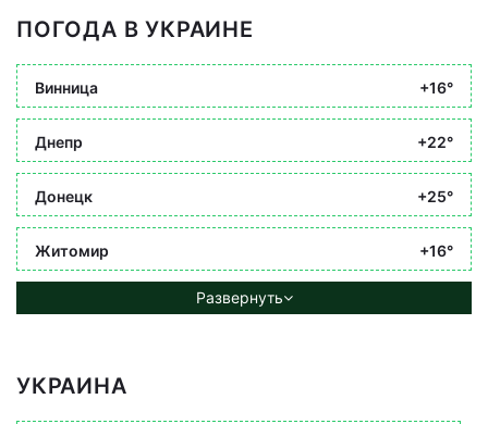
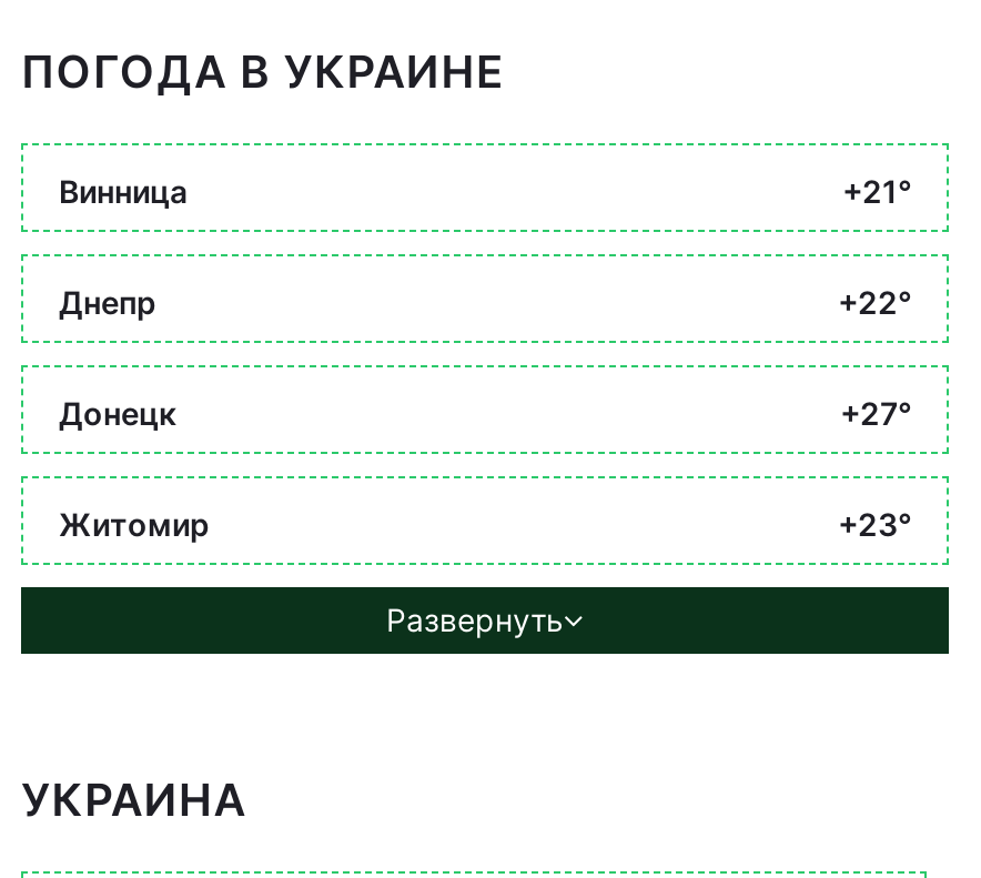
[419,78,453,96] +16° -> [842,171,911,209] +21°
[417,186,453,205] +25° -> [840,393,911,431] +27°
[419,241,453,259] +16° -> [838,504,911,542] +23°

